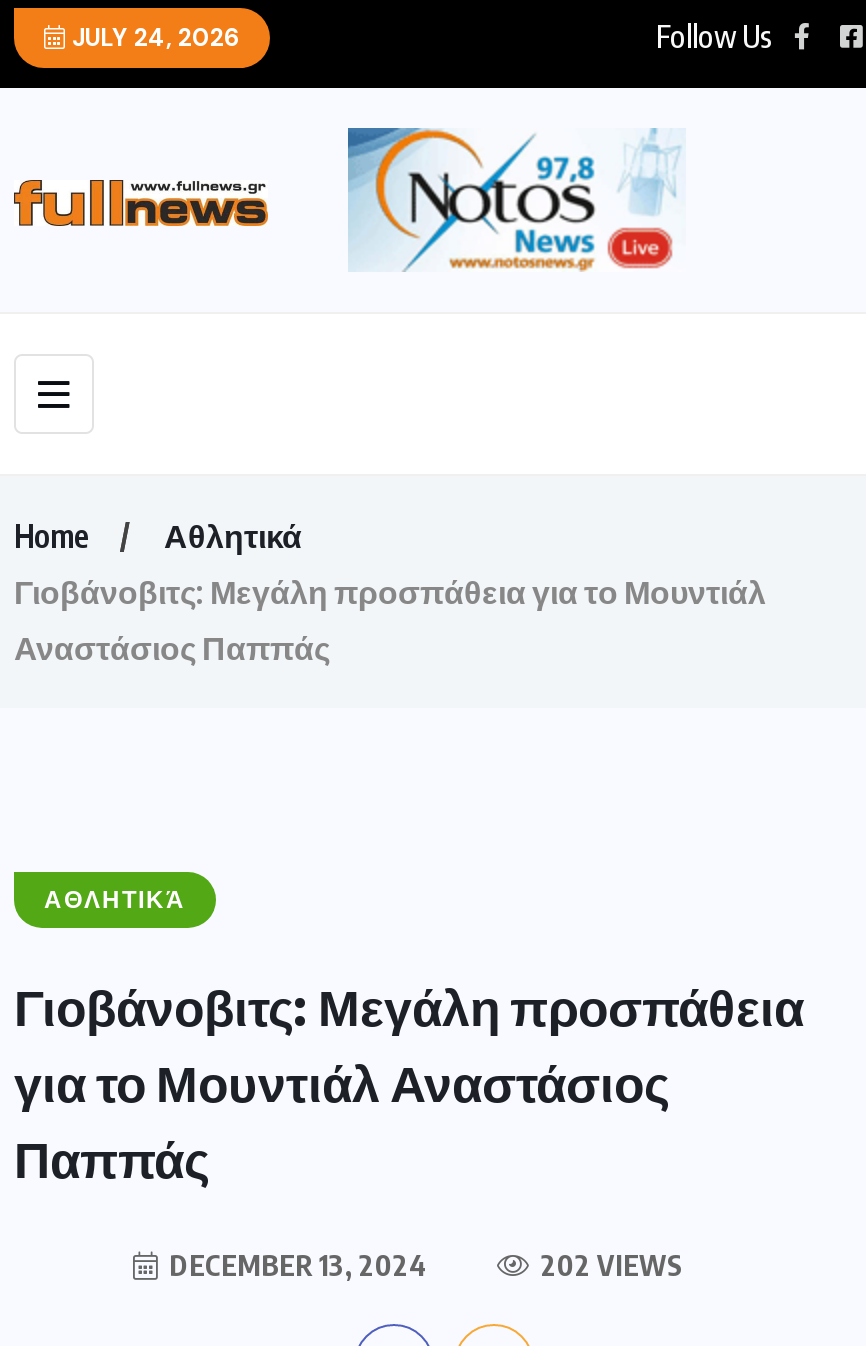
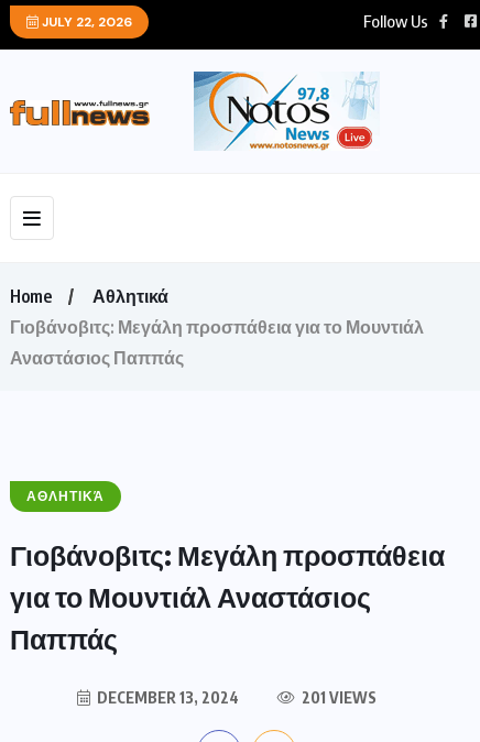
[66,22,240,54] JULY 24, 2026 -> [39,13,132,31] JULY 22, 2026
[535,1248,683,1282] 202 VIEWS -> [298,688,377,707] 201 VIEWS

